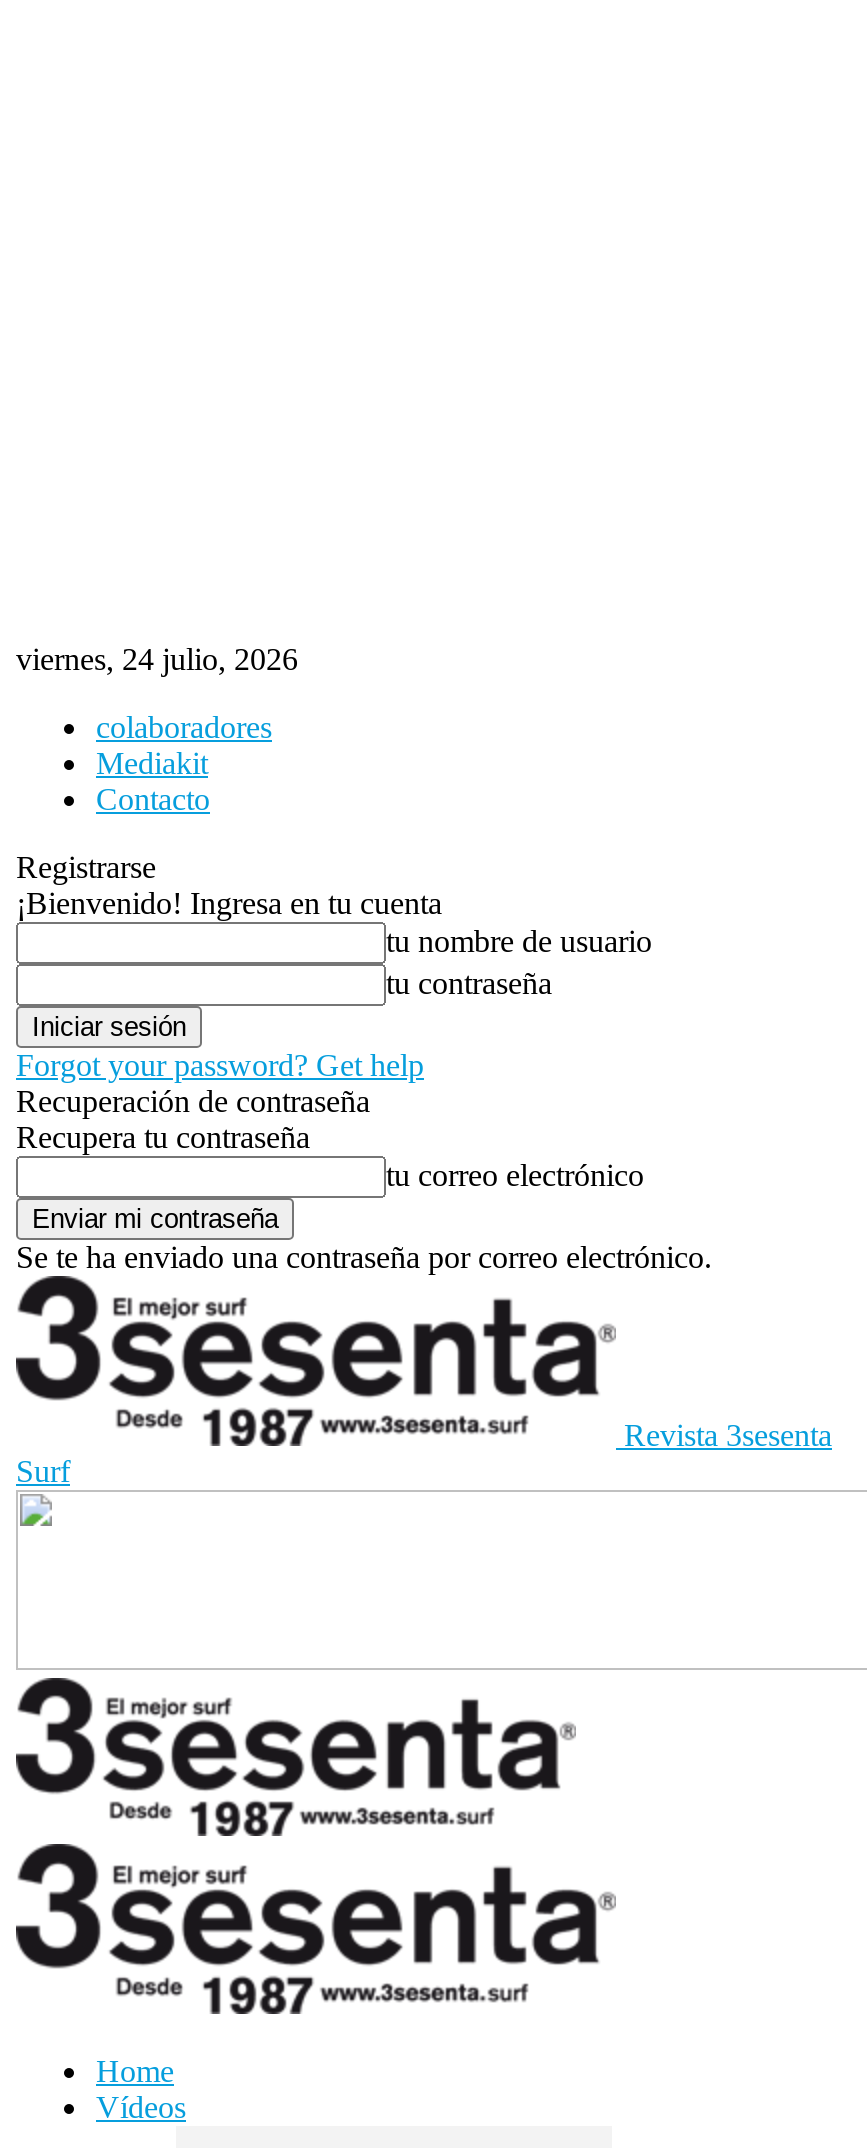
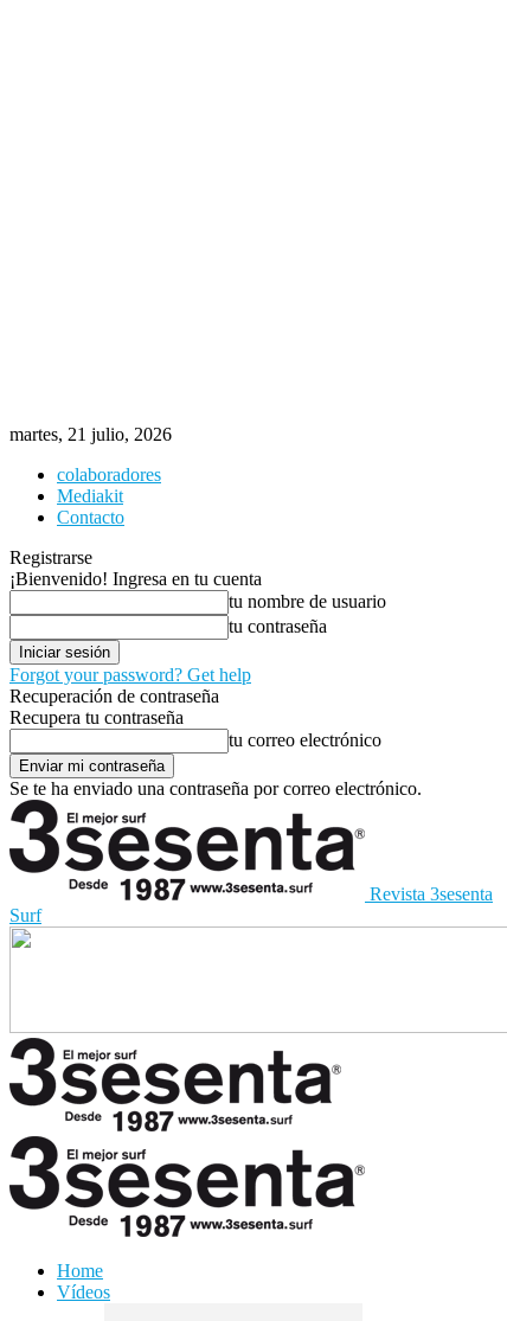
[16,642,298,676] viernes, 24 julio, 2026 -> [9,424,172,444] martes, 21 julio, 2026

